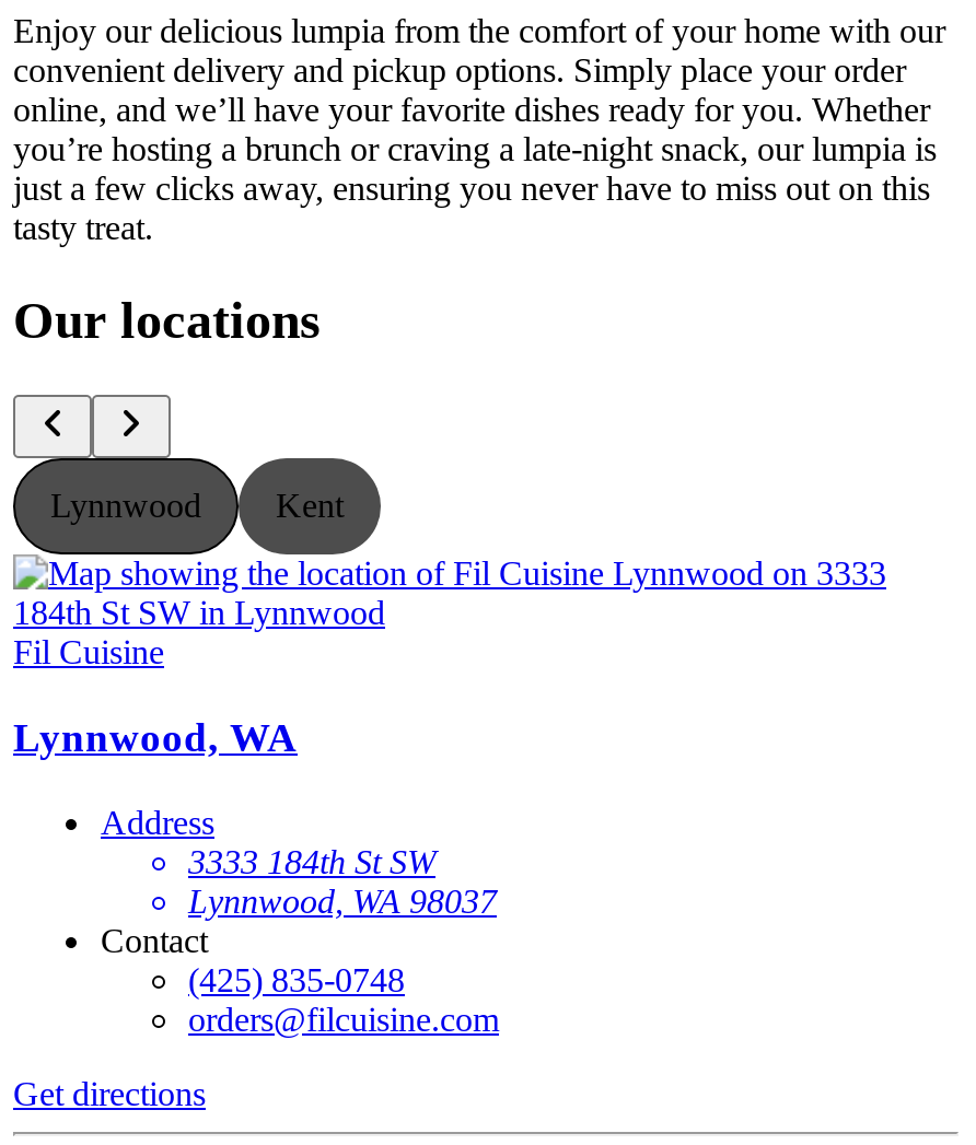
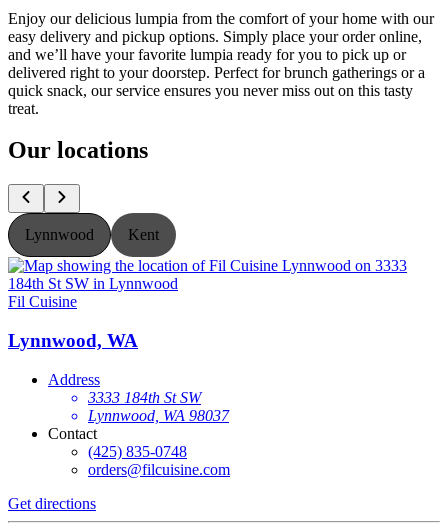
[13,52,937,247] convenient delivery and pickup options. Simply place your order | online, and we’ll have your favorite dishes ready for you. Whether | you’re hosting a brunch or craving a late-night snack, our lumpia is | just a few clicks away, ensuring you never have to miss out on this | tasty treat. -> [8,27,425,116] easy delivery and pickup options. Simply place your order online, | and we’ll have your favorite lumpia ready for you to pick up or | delivered right to your doorstep. Perfect for brunch gatherings or a | quick snack, our service ensures you never miss out on this tasty | treat.

